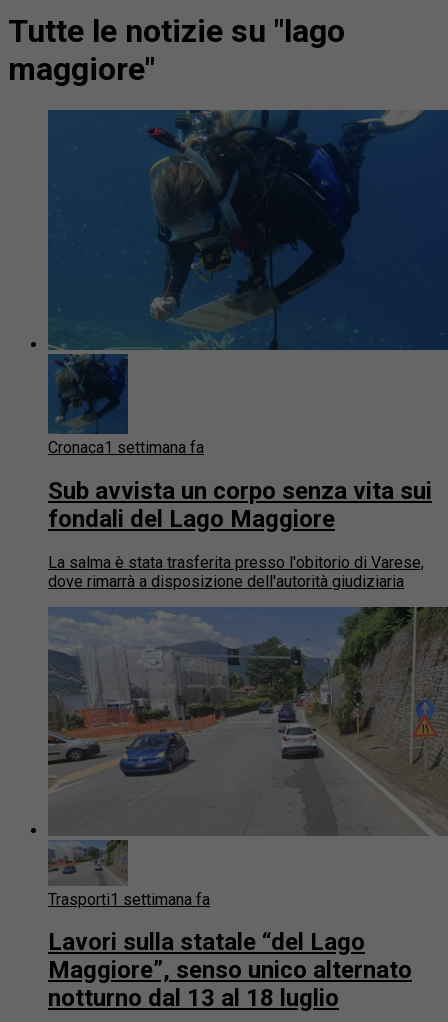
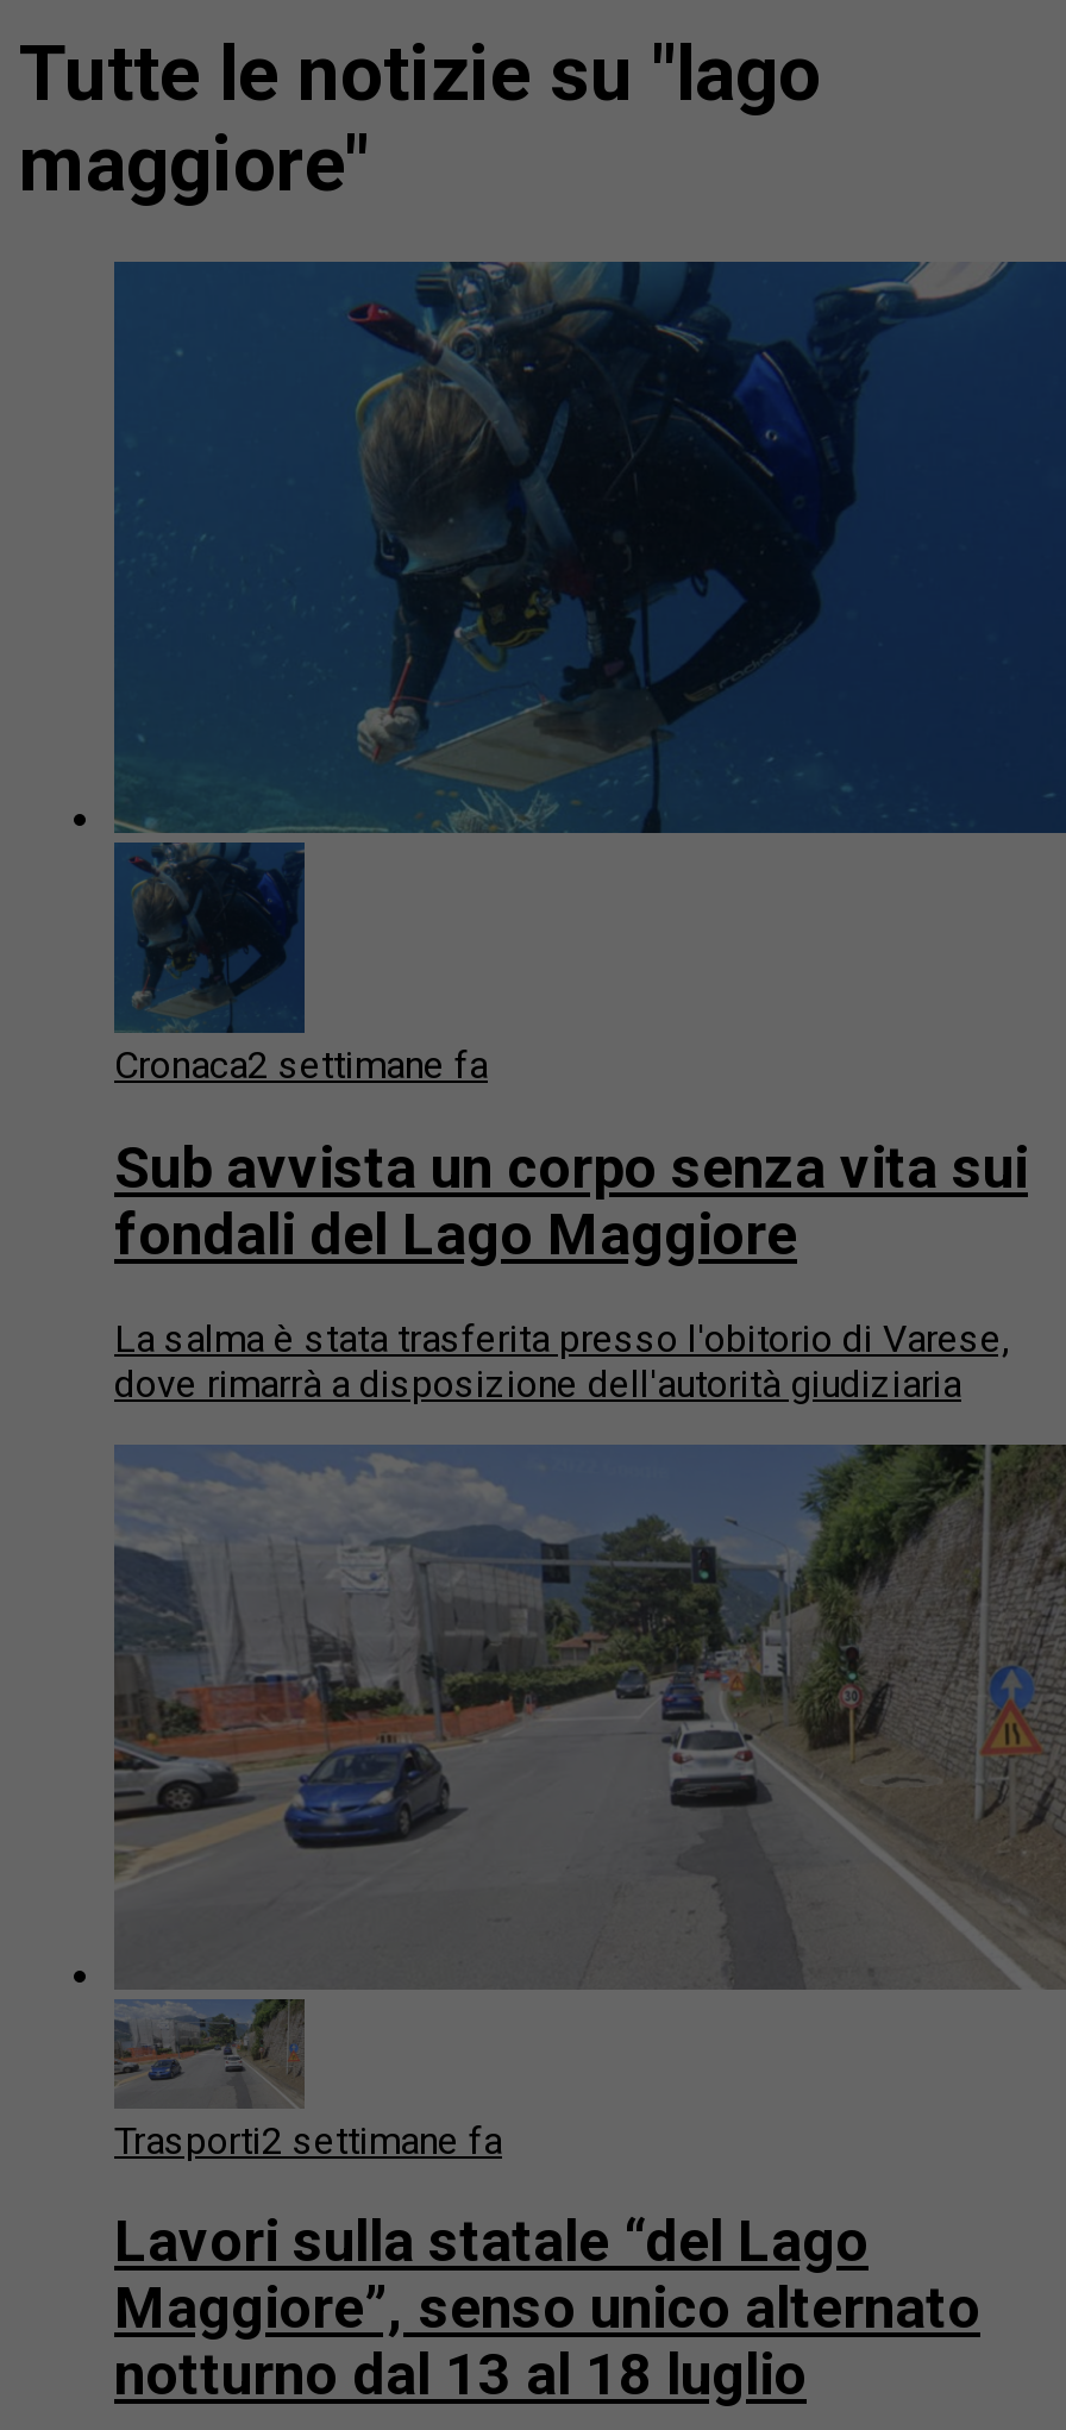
[48,438,204,457] Cronaca1 settimana fa -> [114,1042,488,1087] Cronaca2 settimane fa
[48,889,210,908] Trasporti1 settimana fa -> [114,2117,502,2162] Trasporti2 settimane fa

